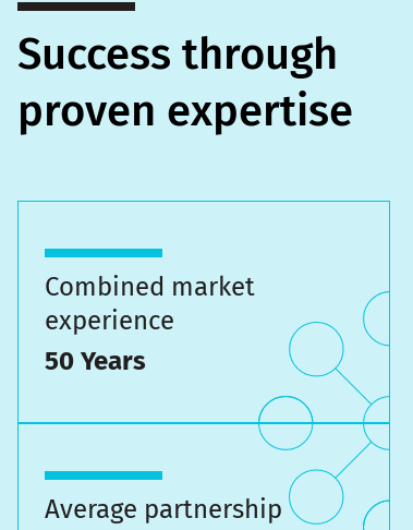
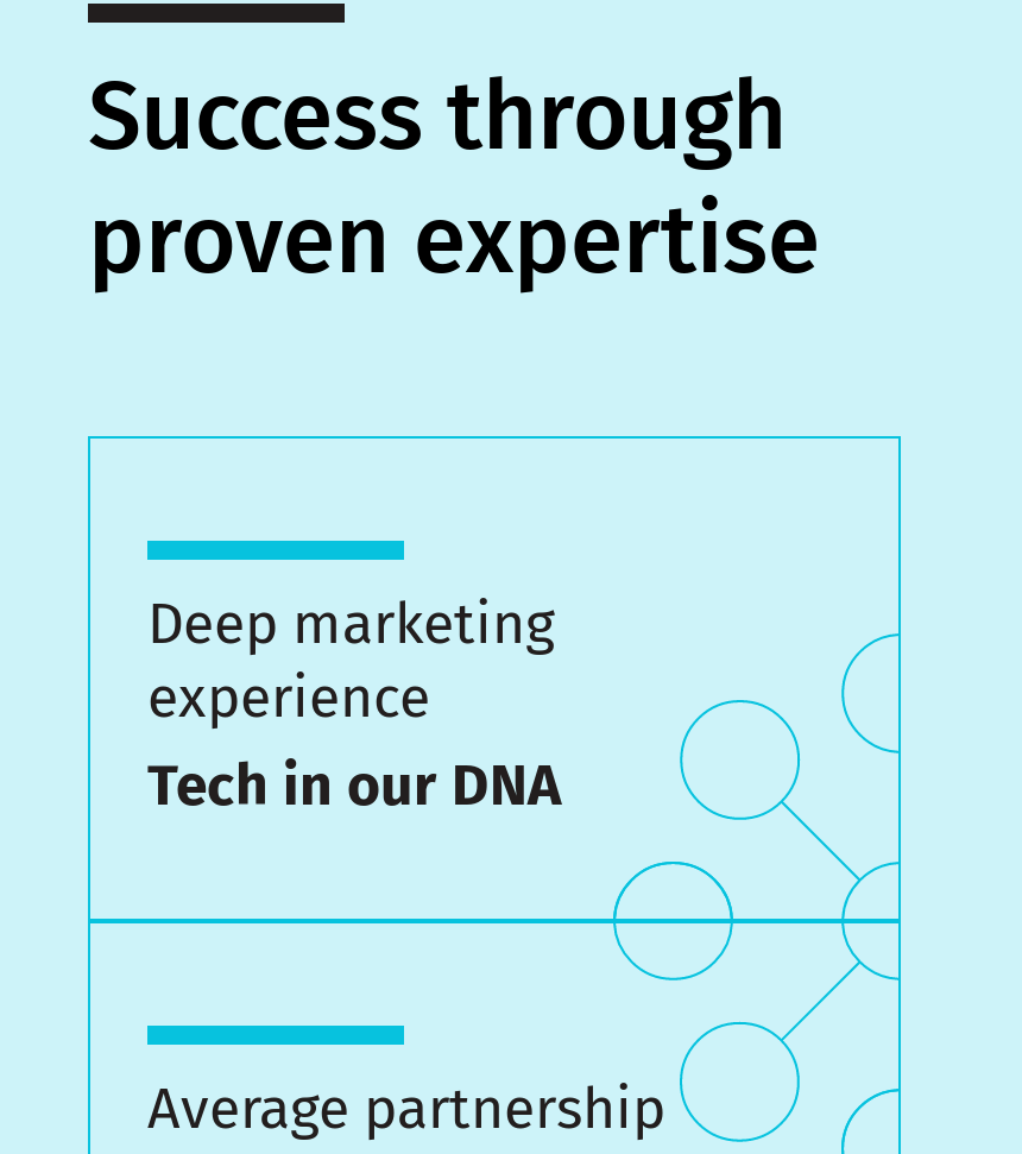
[45,272,255,302] Combined market -> [147,591,554,657] Deep marketing
[45,346,146,376] 50 Years -> [147,752,561,819] Tech in our DNA

